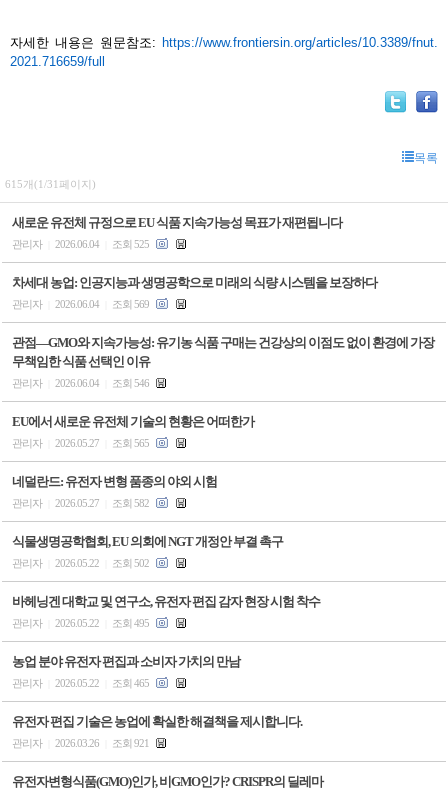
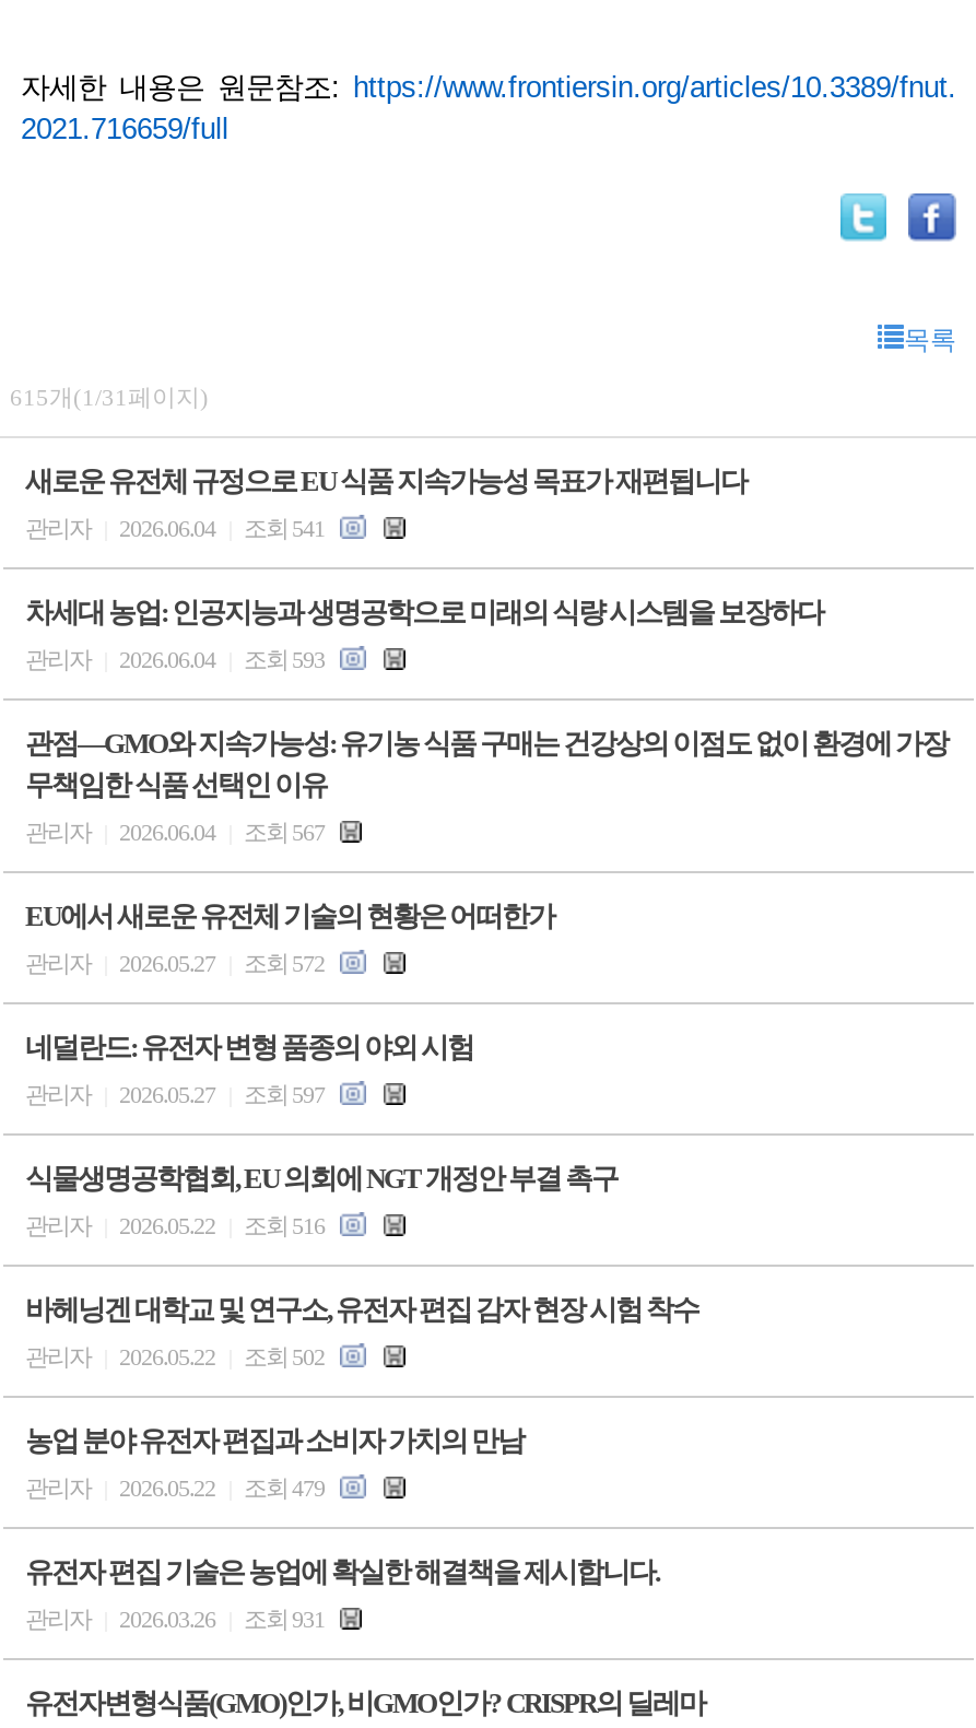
[12,238,151,250] 관리자 2026.06.04 조회 525 -> [25,515,329,541] 관리자 2026.06.04 조회 541
[12,298,151,310] 관리자 2026.06.04 조회 569 -> [25,646,329,672] 관리자 2026.06.04 조회 593
[12,377,151,389] 관리자 2026.06.04 조회 546 -> [25,819,329,845] 관리자 2026.06.04 조회 567
[12,437,151,449] 관리자 2026.05.27 조회 565 -> [25,950,329,976] 관리자 2026.05.27 조회 572
[12,497,151,509] 관리자 2026.05.27 조회 582 -> [25,1081,329,1107] 관리자 2026.05.27 조회 597
[12,557,151,569] 관리자 2026.05.22 조회 502 -> [25,1212,329,1238] 관리자 2026.05.22 조회 516
[12,617,151,629] 관리자 2026.05.22 조회 495 -> [25,1343,329,1370] 관리자 2026.05.22 조회 502
[12,677,151,689] 관리자 2026.05.22 조회 465 -> [25,1474,329,1501] 관리자 2026.05.22 조회 479
[12,737,151,749] 관리자 2026.03.26 조회 921 -> [25,1606,329,1632] 관리자 2026.03.26 조회 931

